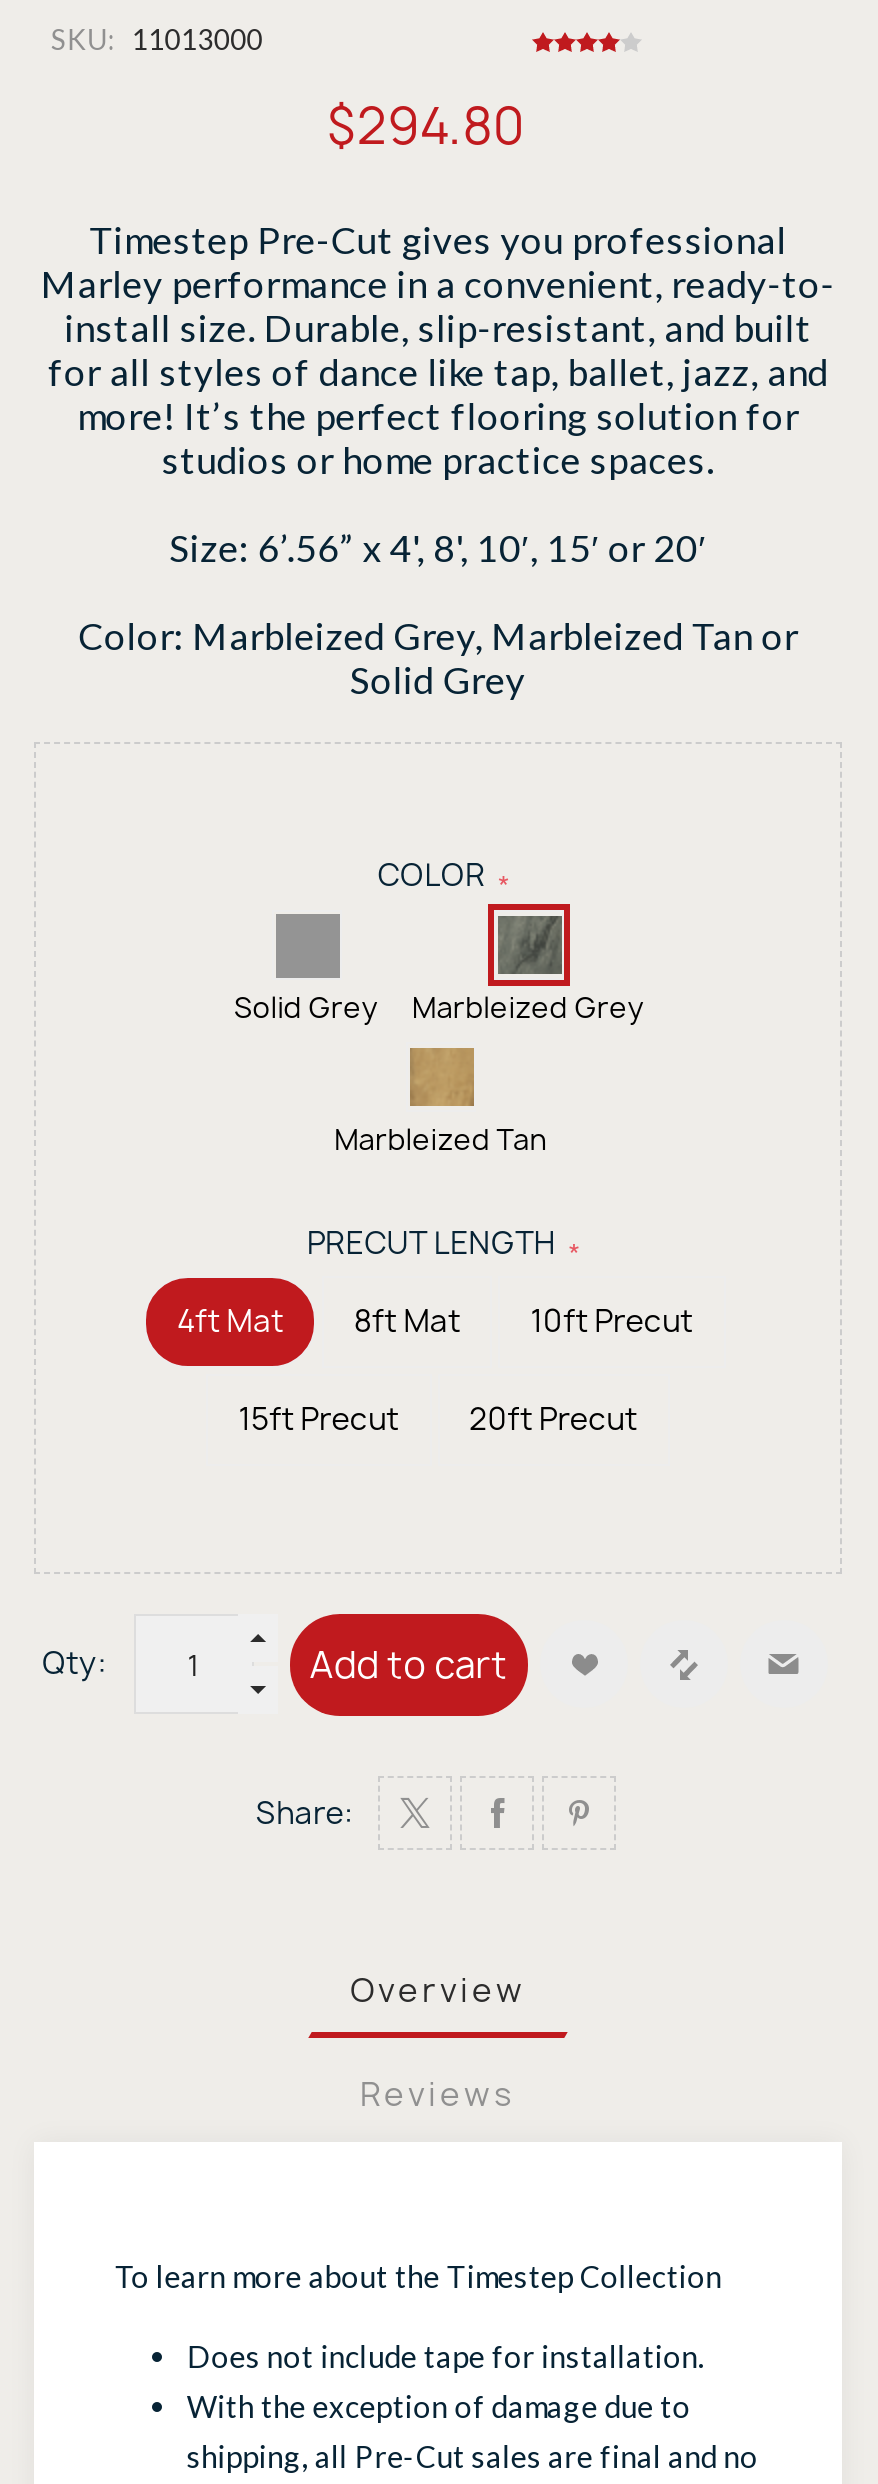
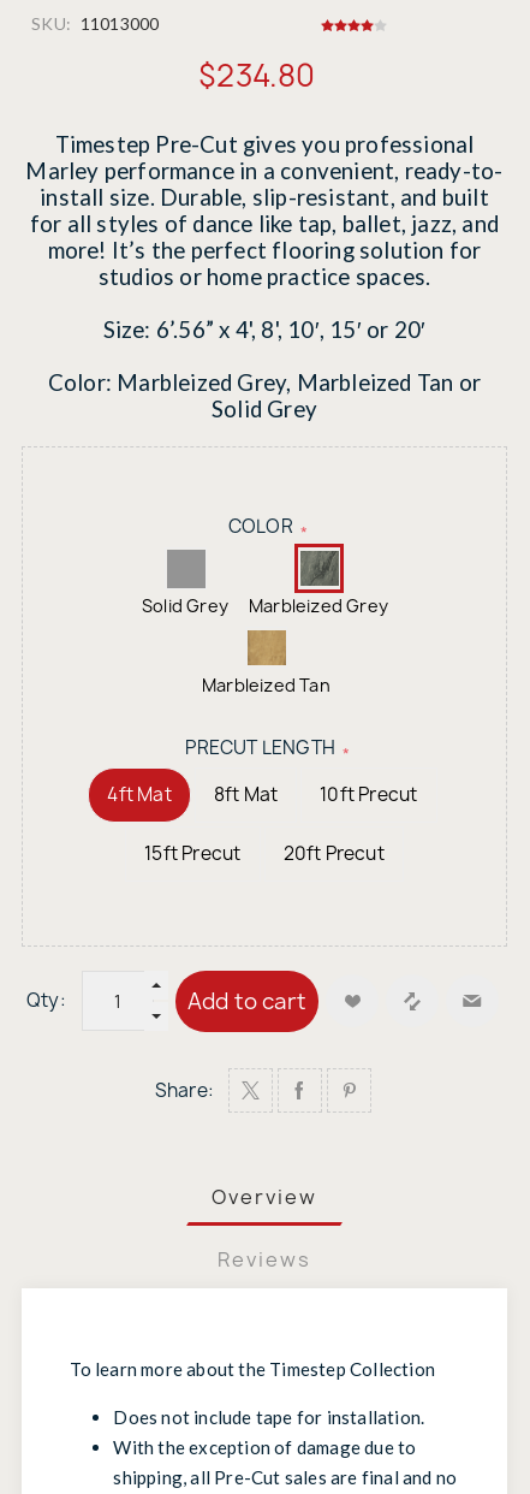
[326,90,536,160] $294.80 -> [199,54,322,96] $234.80

